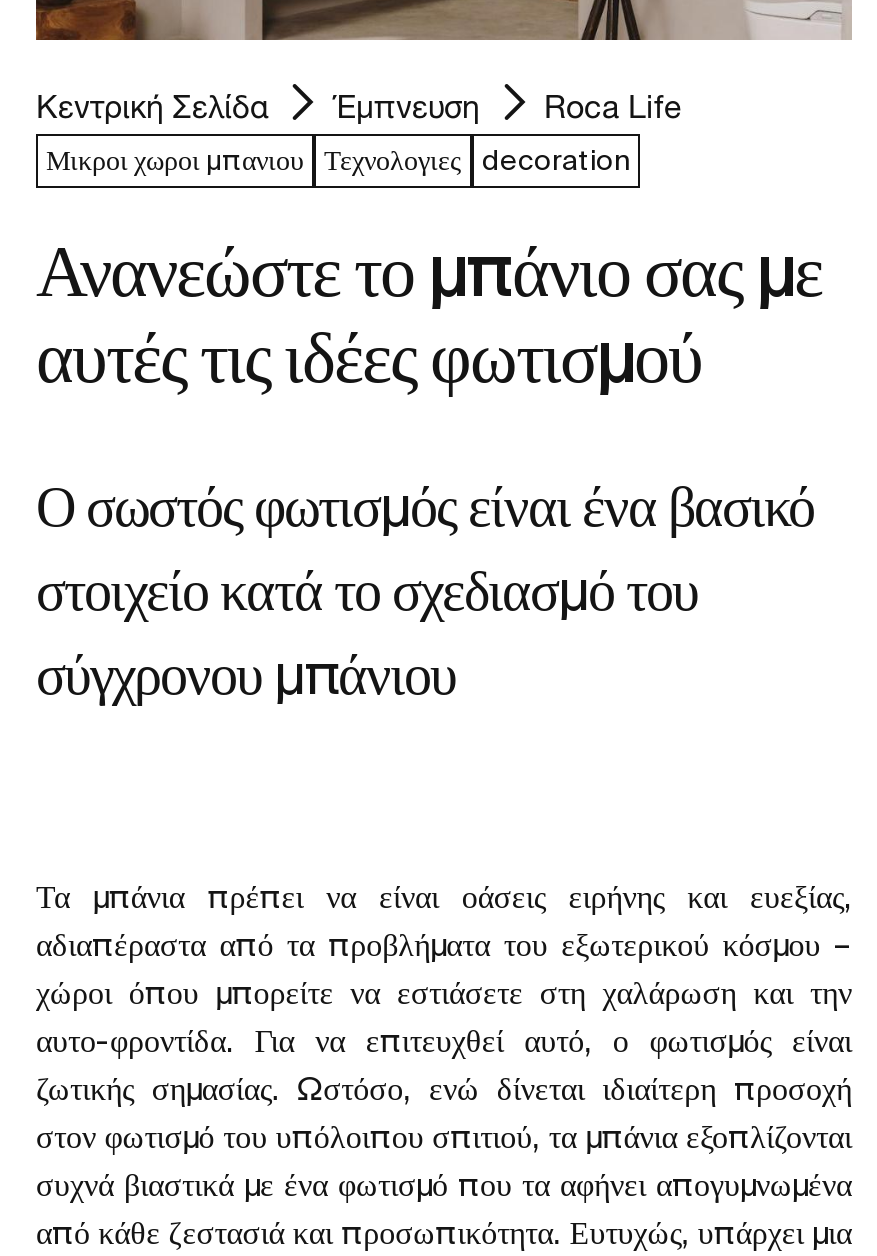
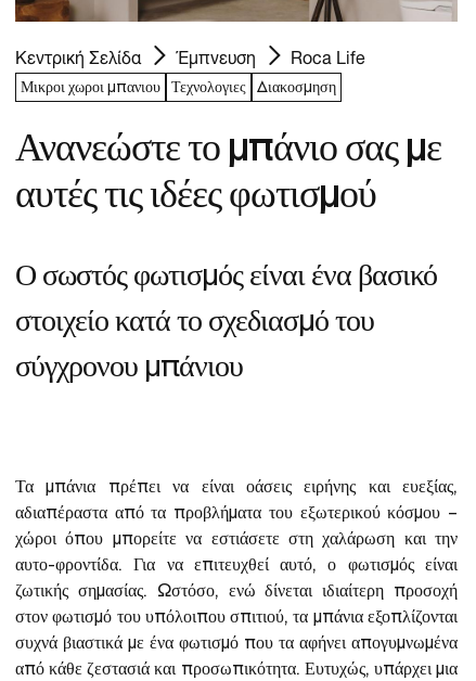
[482,143,630,175] decoration -> [257,78,336,95] Διακοσμηση

